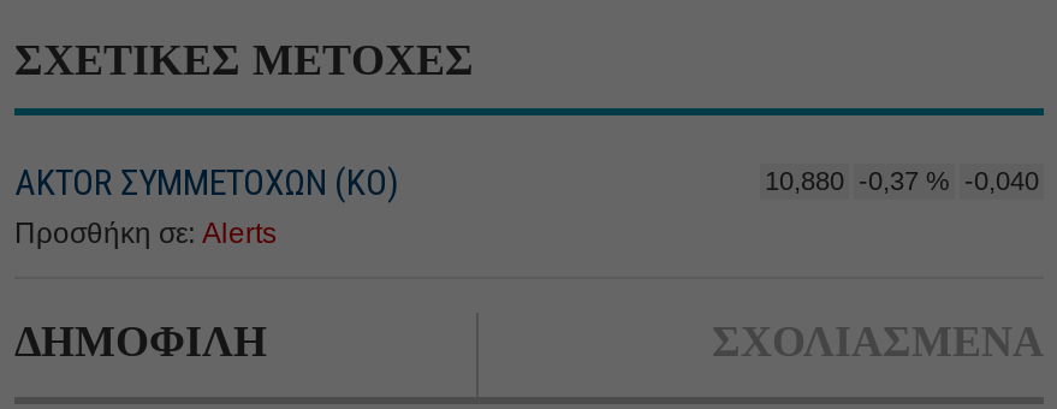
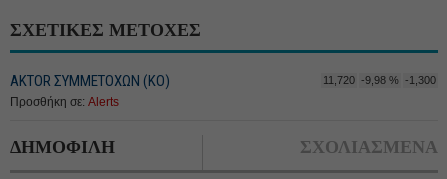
[765,166,1039,195] 10,880 -0,37 % -0,040 -> [323,74,436,86] 11,720 -9,98 % -1,300

